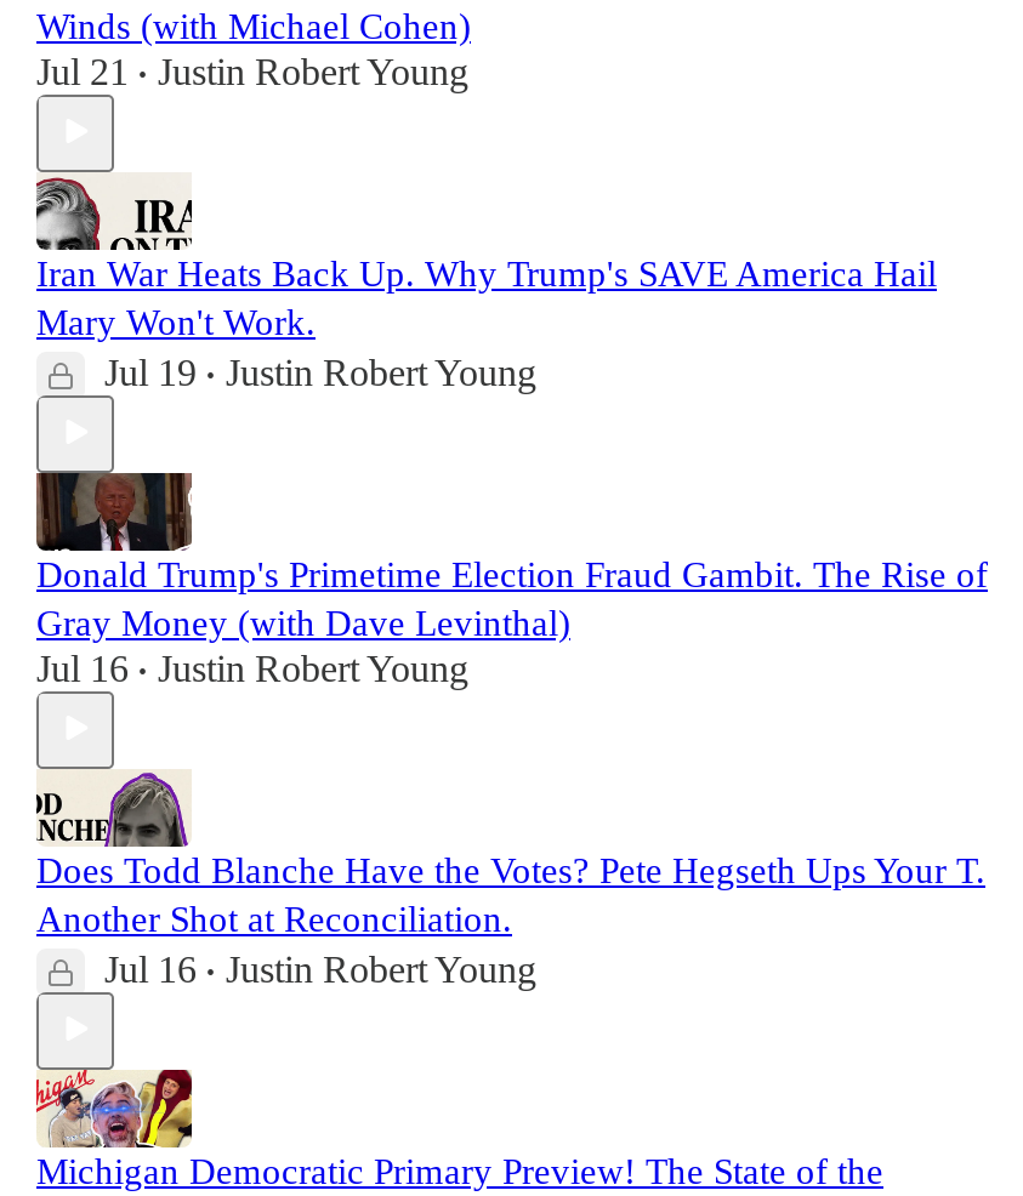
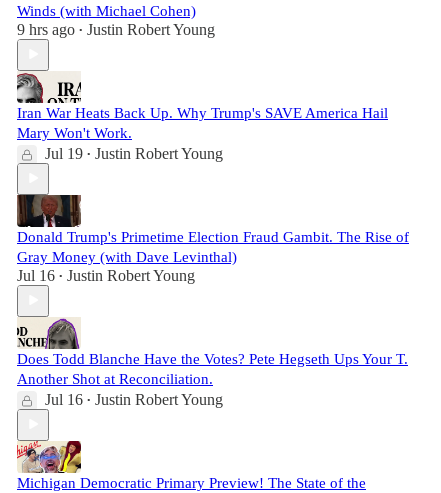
[36,51,468,92] Jul 21 • Justin Robert Young -> [17,21,215,38] 9 hrs ago • Justin Robert Young

